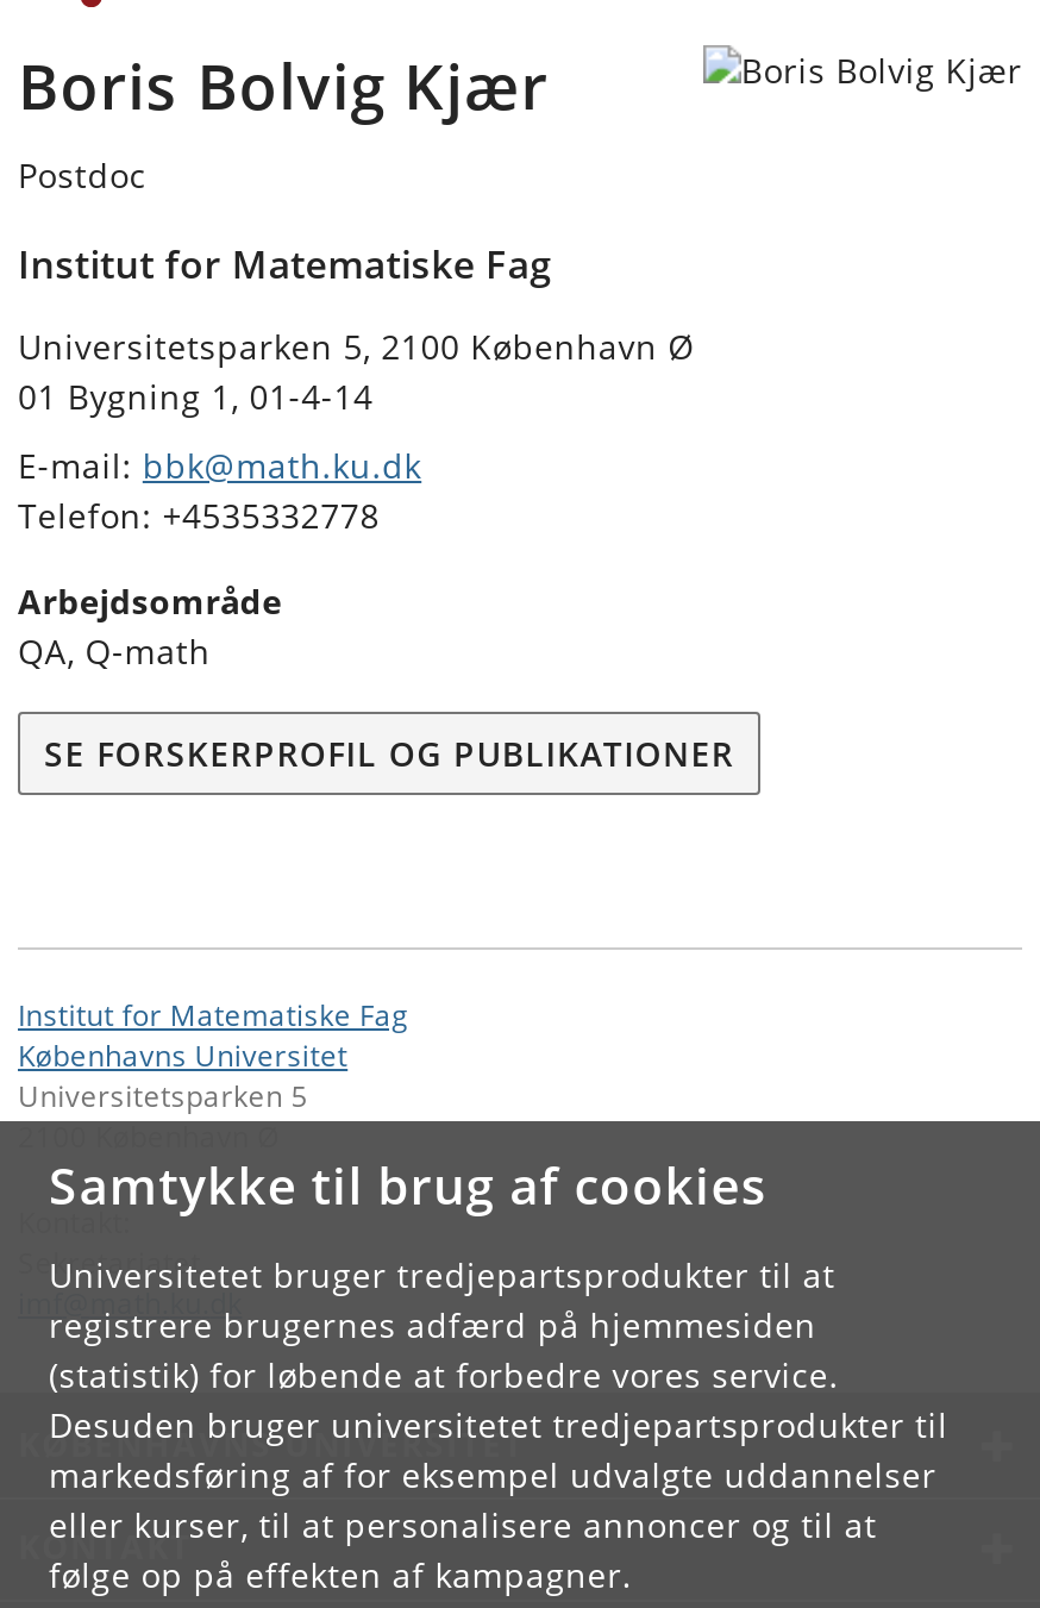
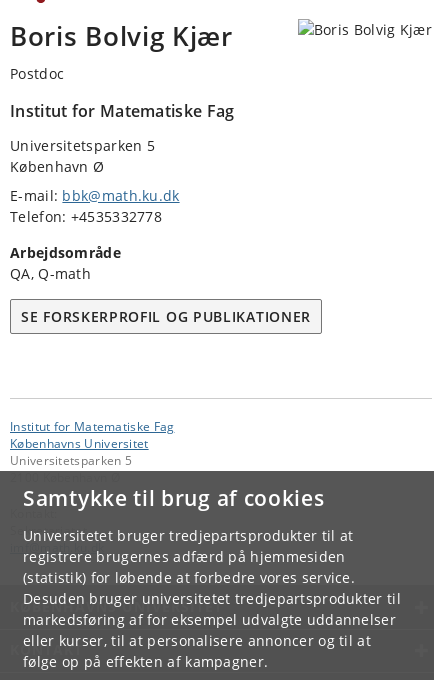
[18,324,695,419] Universitetsparken 5, 2100 København Ø | 01 Bygning 1, 01-4-14 -> [10,136,155,176] Universitetsparken 5 | København Ø

